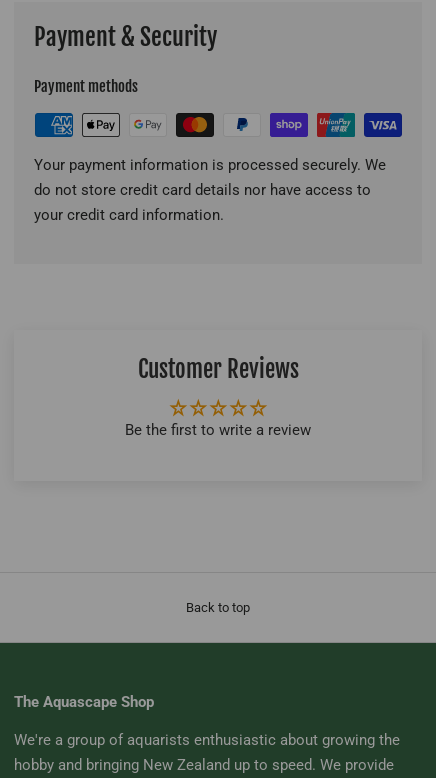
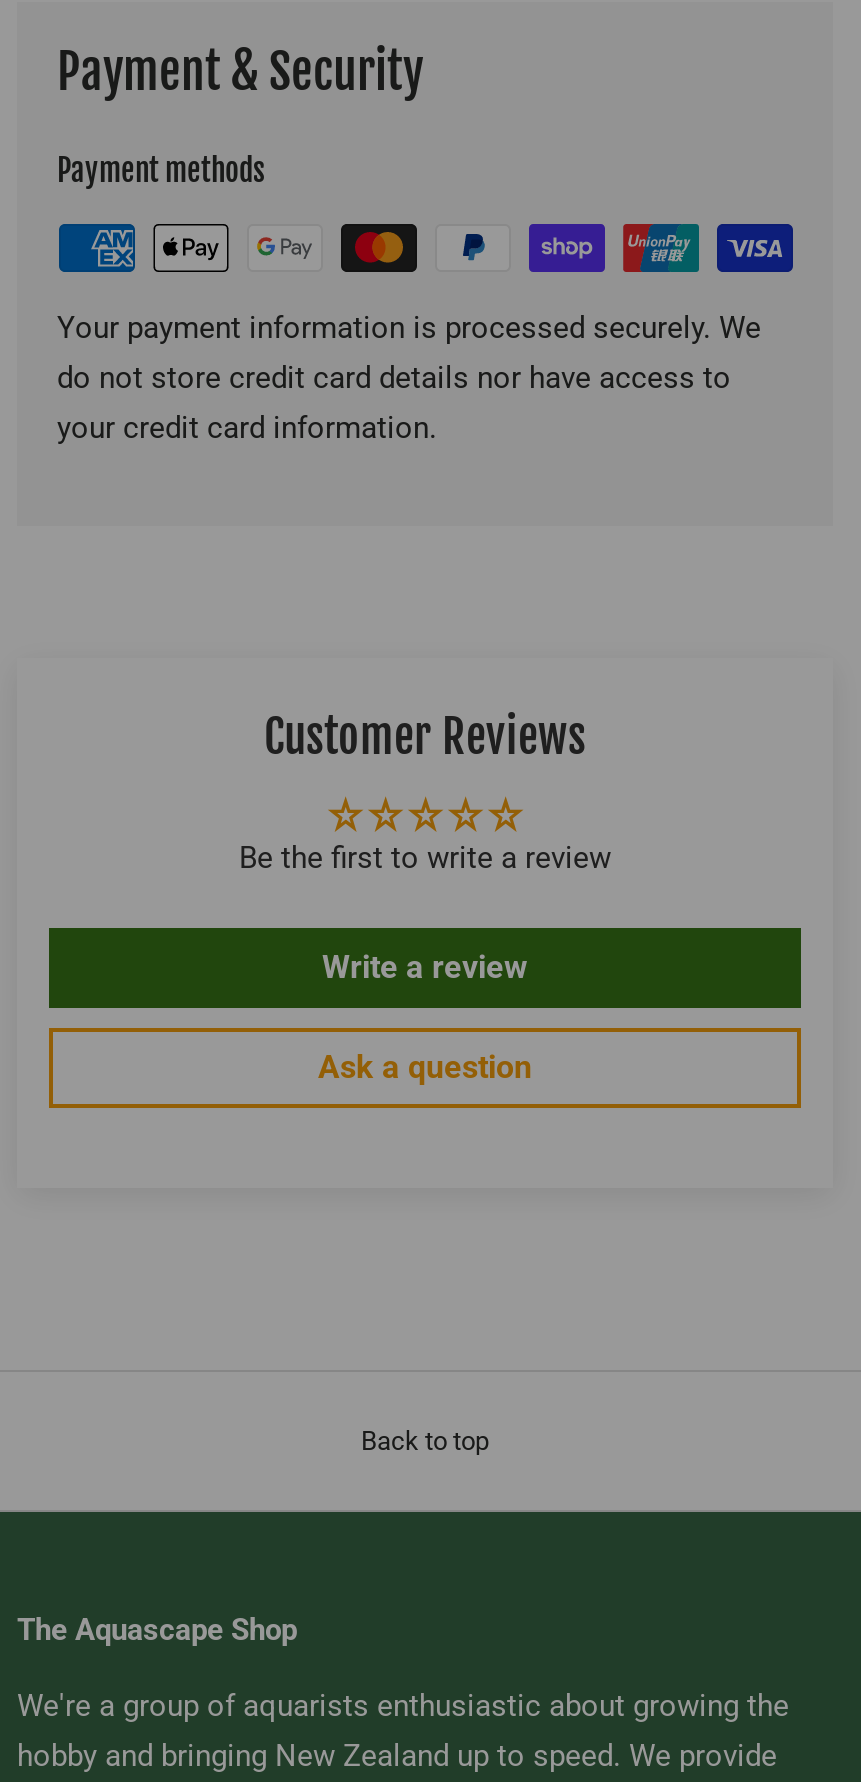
none -> [318,948,532,1086] Write a review | Ask a question

